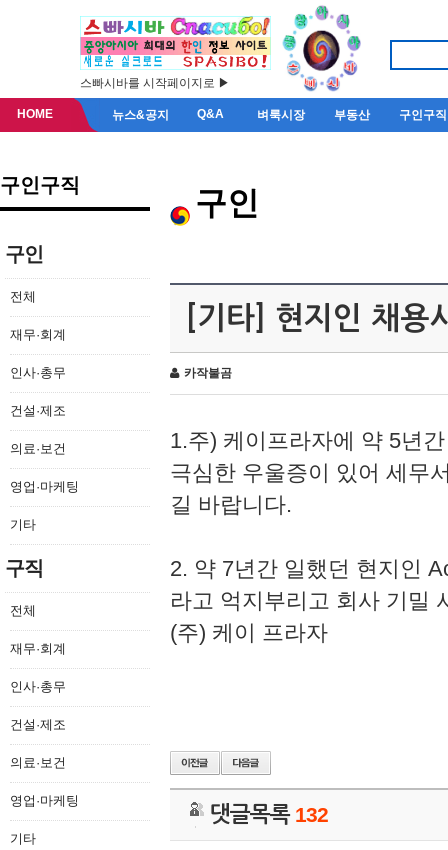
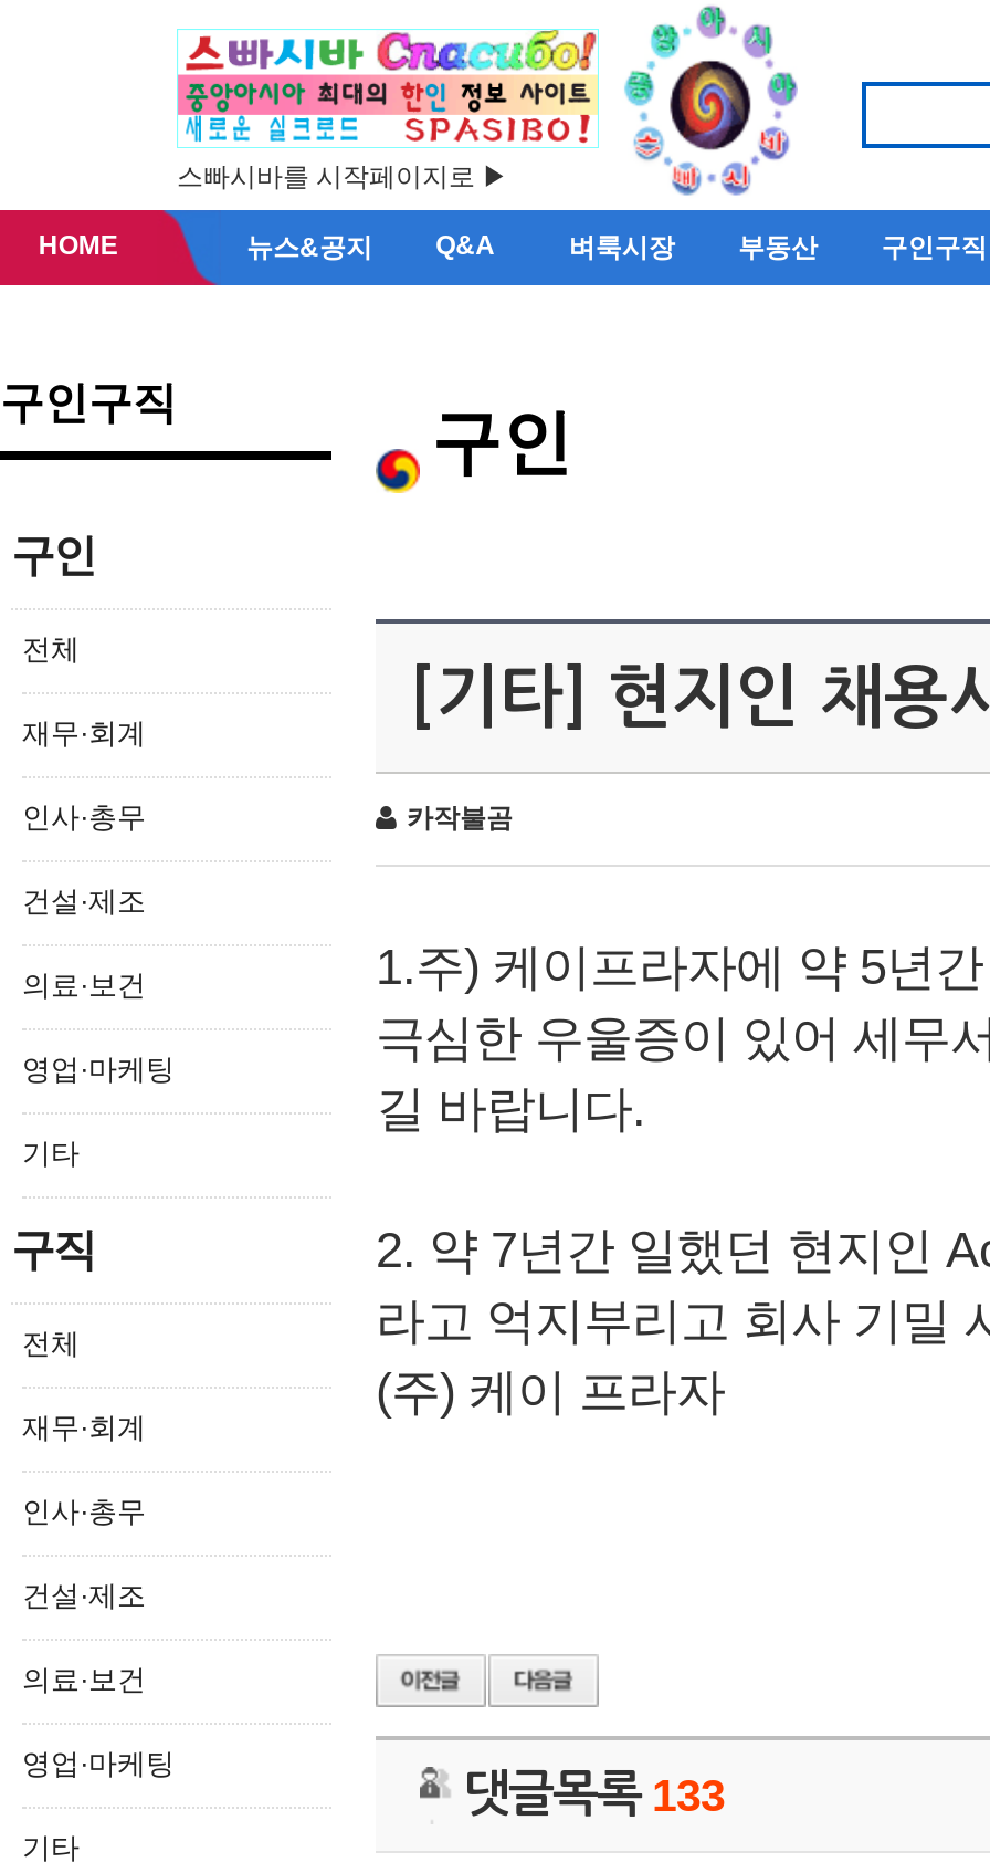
[210,803,328,826] 댓글목록 132 -> [464,1769,725,1820] 댓글목록 133

